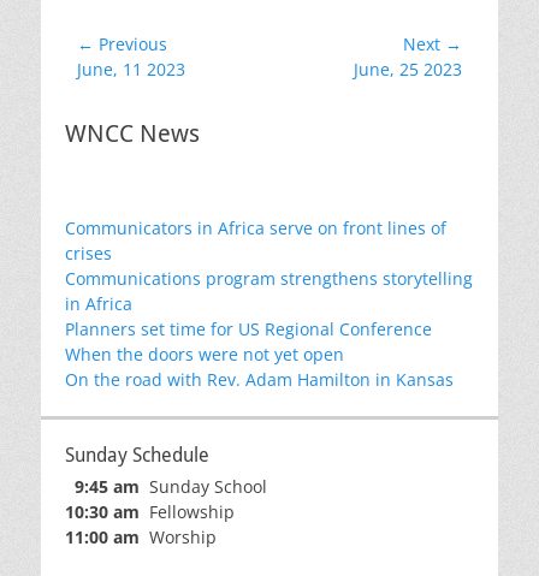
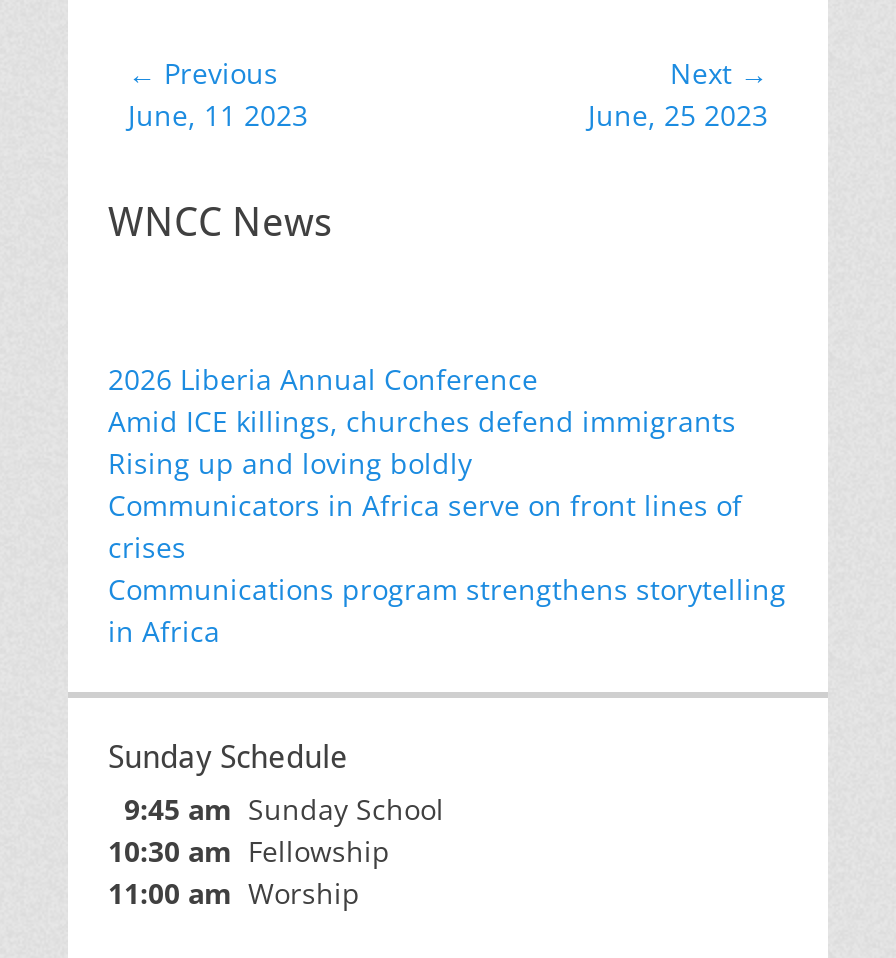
none -> [108,360,736,482] 2026 Liberia Annual Conference | Amid ICE killings, churches defend immigrants | Rising up and loving boldly
moved [65,216,473,315] -> [108,486,786,650]: Communicators in Africa serve on front lines of | crises | Communications program strengthens storytelling | in Africa
[65,317,454,391] Planners set time for US Regional Conference | When the doors were not yet open | On the road with Rev. Adam Hamilton in Kansas -> none

